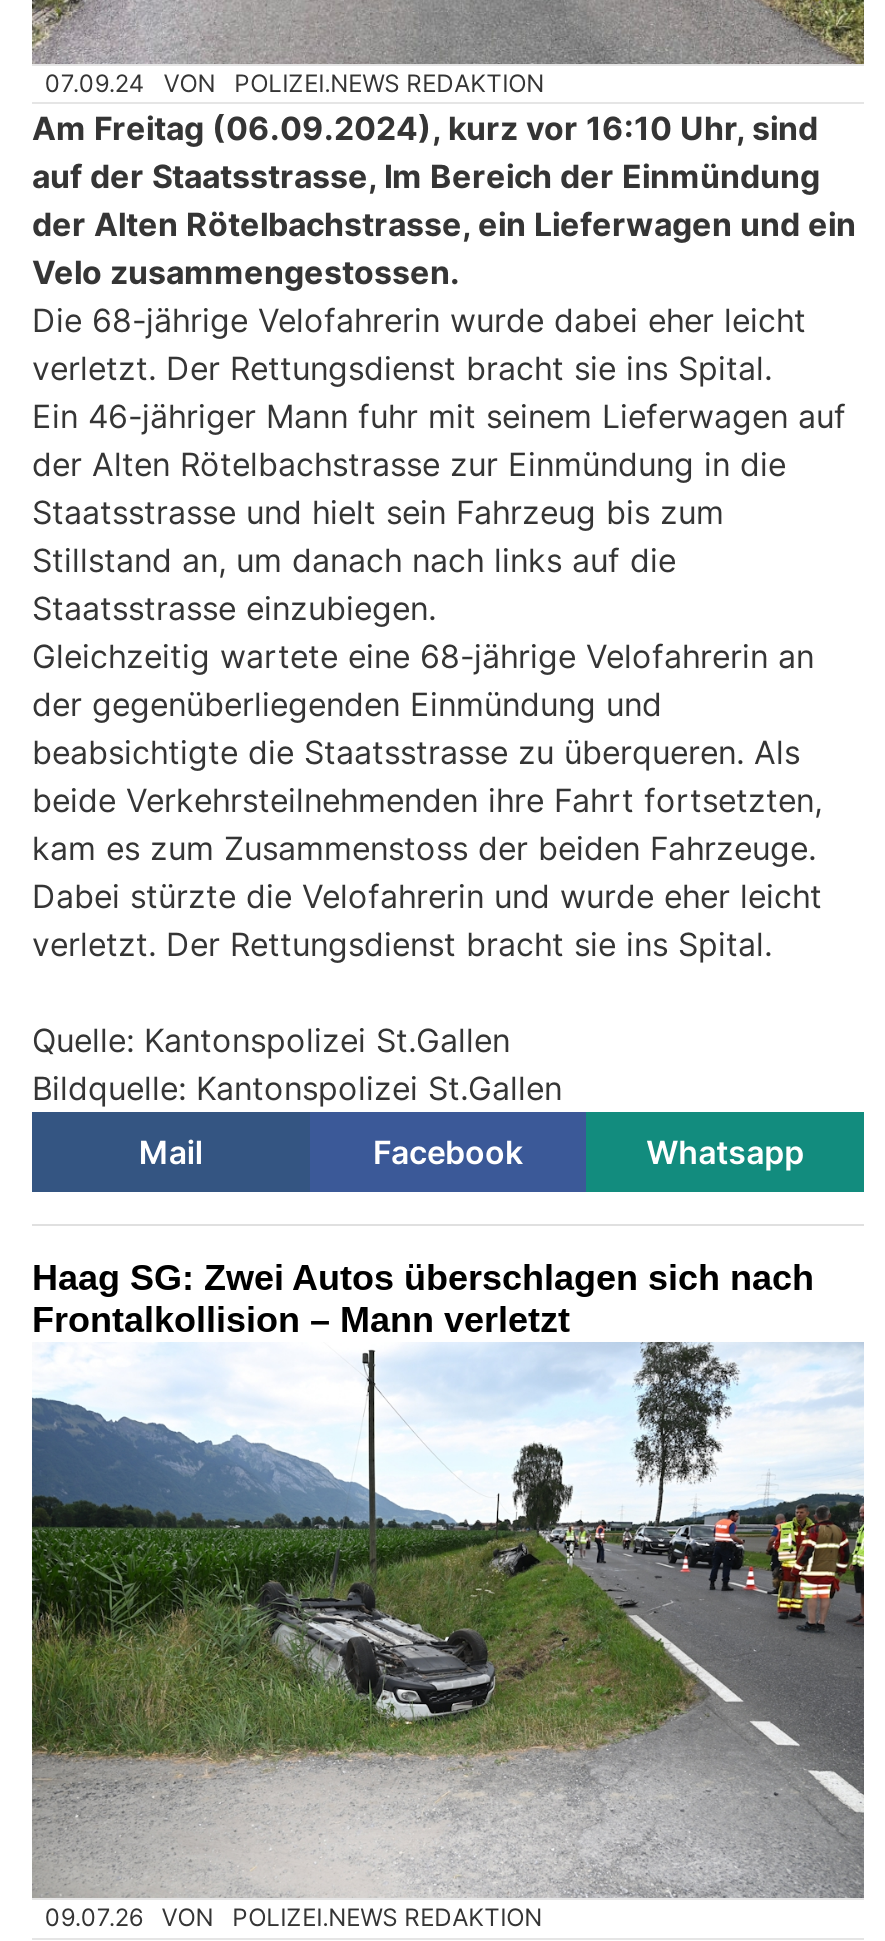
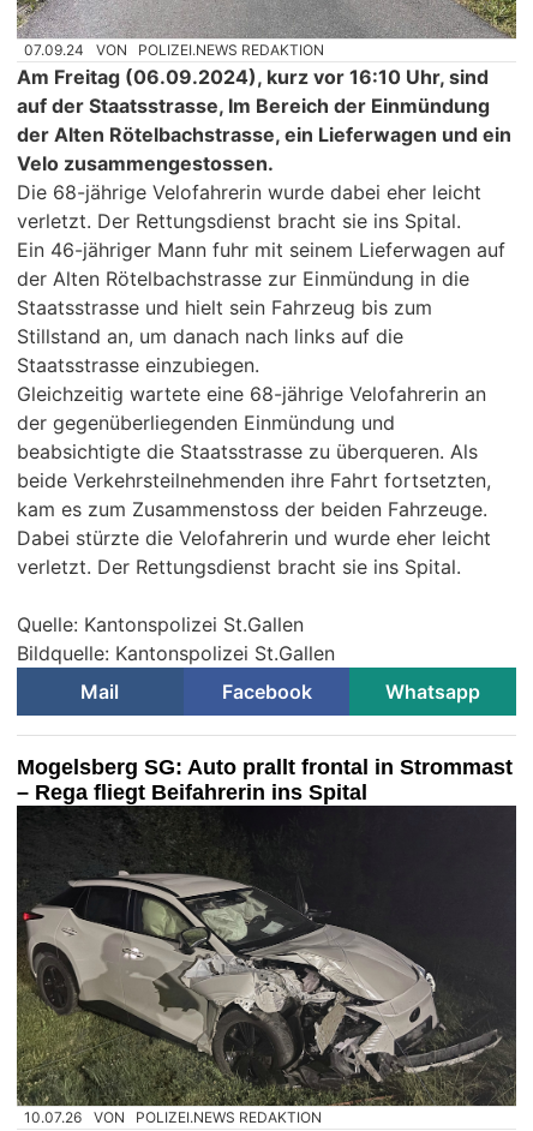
[32,1259,814,1341] Haag SG: Zwei Autos überschlagen sich nach | Frontalkollision – Mann verletzt -> [17,756,513,805] Mogelsberg SG: Auto prallt frontal in Strommast | – Rega fliegt Beifahrerin ins Spital
[30,1372,866,1933] [image] | 09.07.26 VON POLIZEI.NEWS REDAKTION -> [16,804,517,1126] [image] | 10.07.26 VON POLIZEI.NEWS REDAKTION

